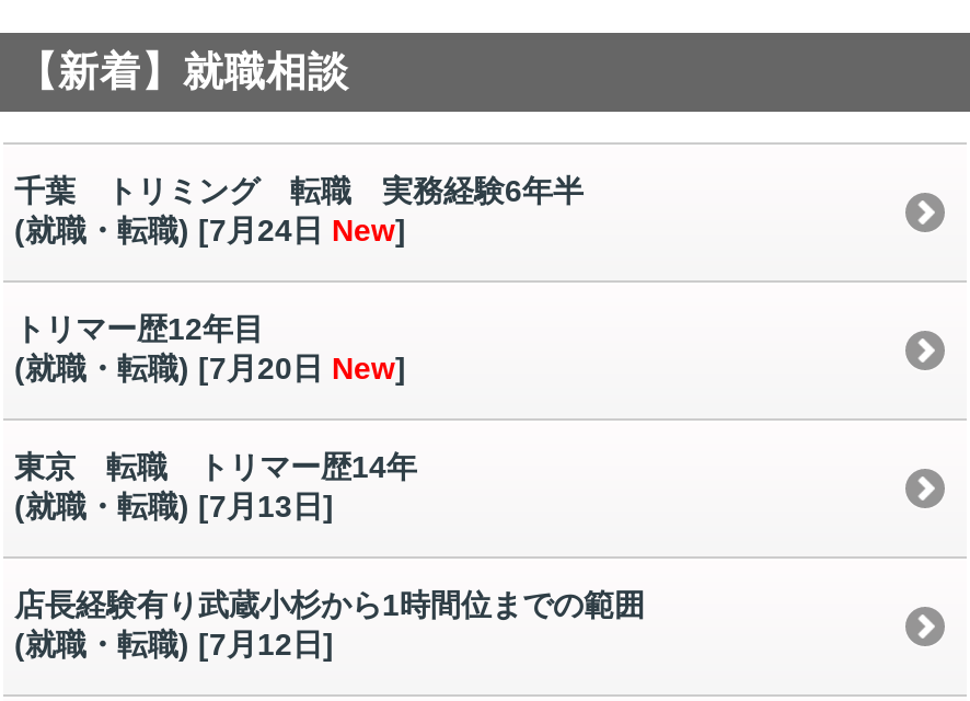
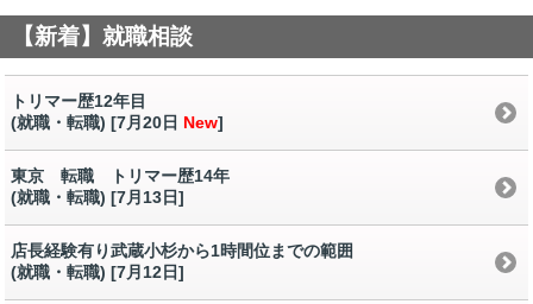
[14,173,584,247] 千葉 トリミング 転職 実務経験6年半 | (就職・転職) [7月24日New] -> none

